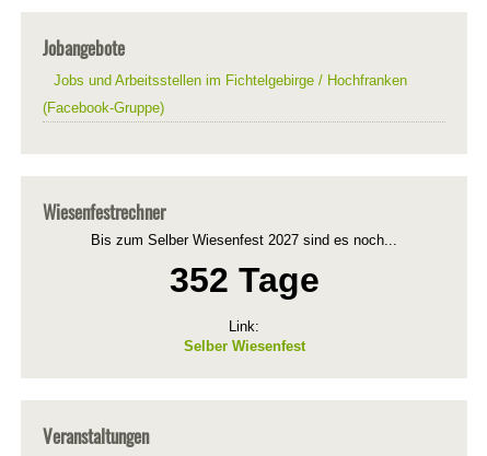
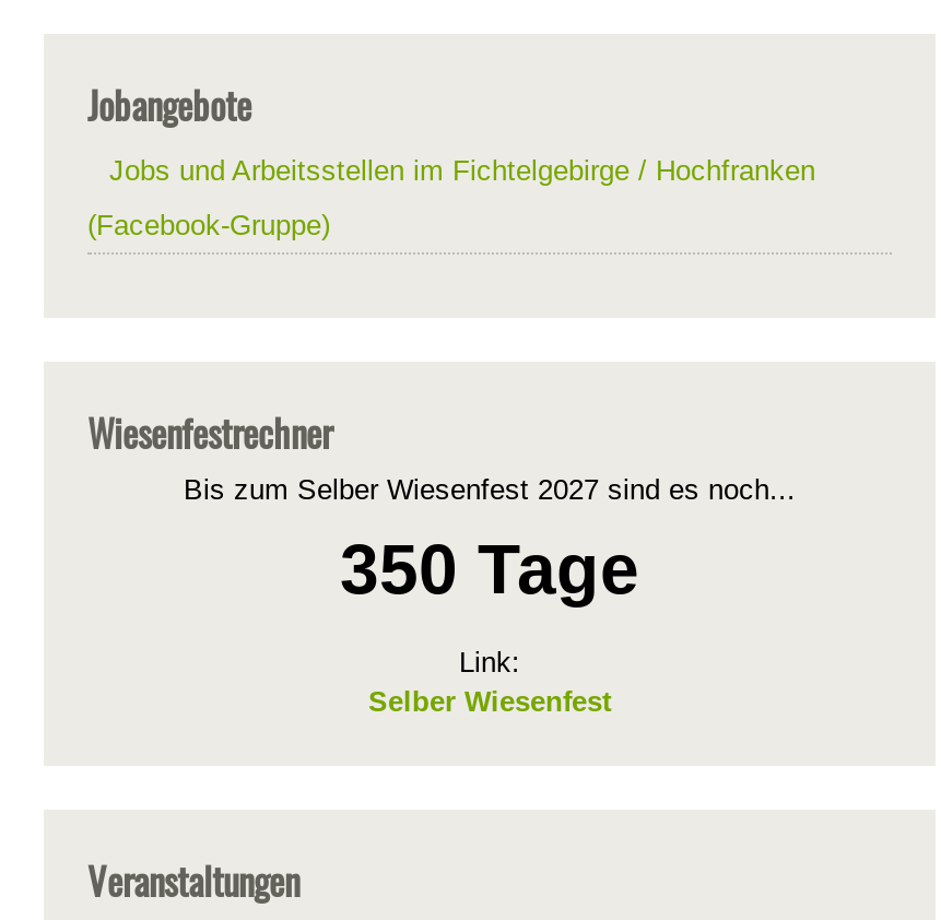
[169,260,319,300] 352 Tage -> [340,530,639,609] 350 Tage

